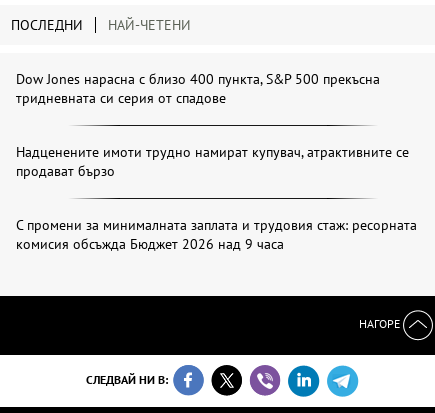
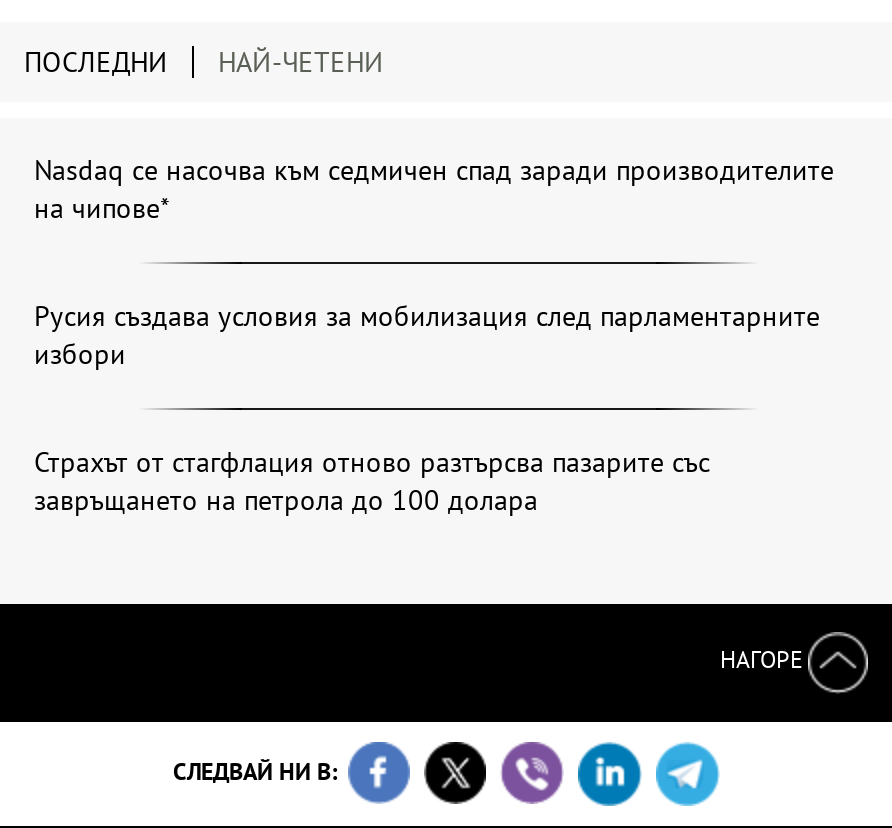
[16,70,380,107] Dow Jones нарасна с близо 400 пункта, S&P 500 прекъсна | тридневната си серия от спадове -> [34,151,834,225] Nasdaq се насочва към седмичен спад заради производителите | на чипове*
[16,143,409,180] Надценените имоти трудно намират купувач, атрактивните се | продават бързо -> [34,297,820,371] Русия създава условия за мобилизация след парламентарните | избори
[16,216,417,253] С промени за минималната заплата и трудовия стаж: ресорната | комисия обсъжда Бюджет 2026 над 9 часа -> [34,443,710,517] Страхът от стагфлация отново разтърсва пазарите със | завръщането на петрола до 100 долара

